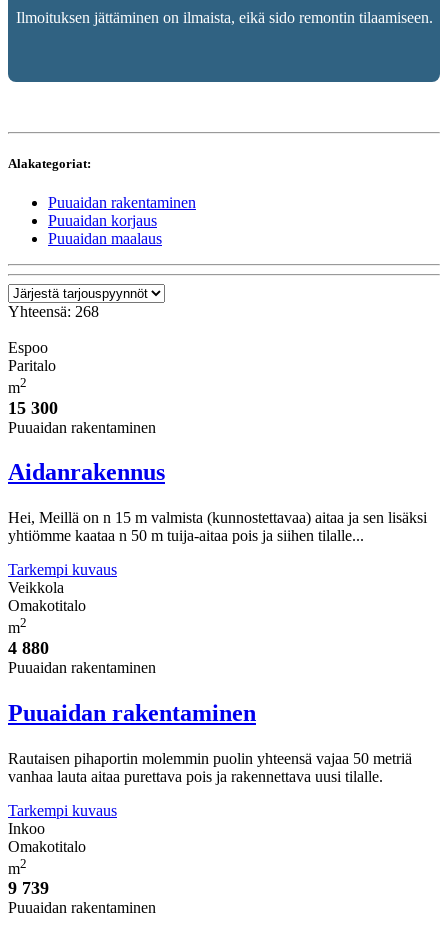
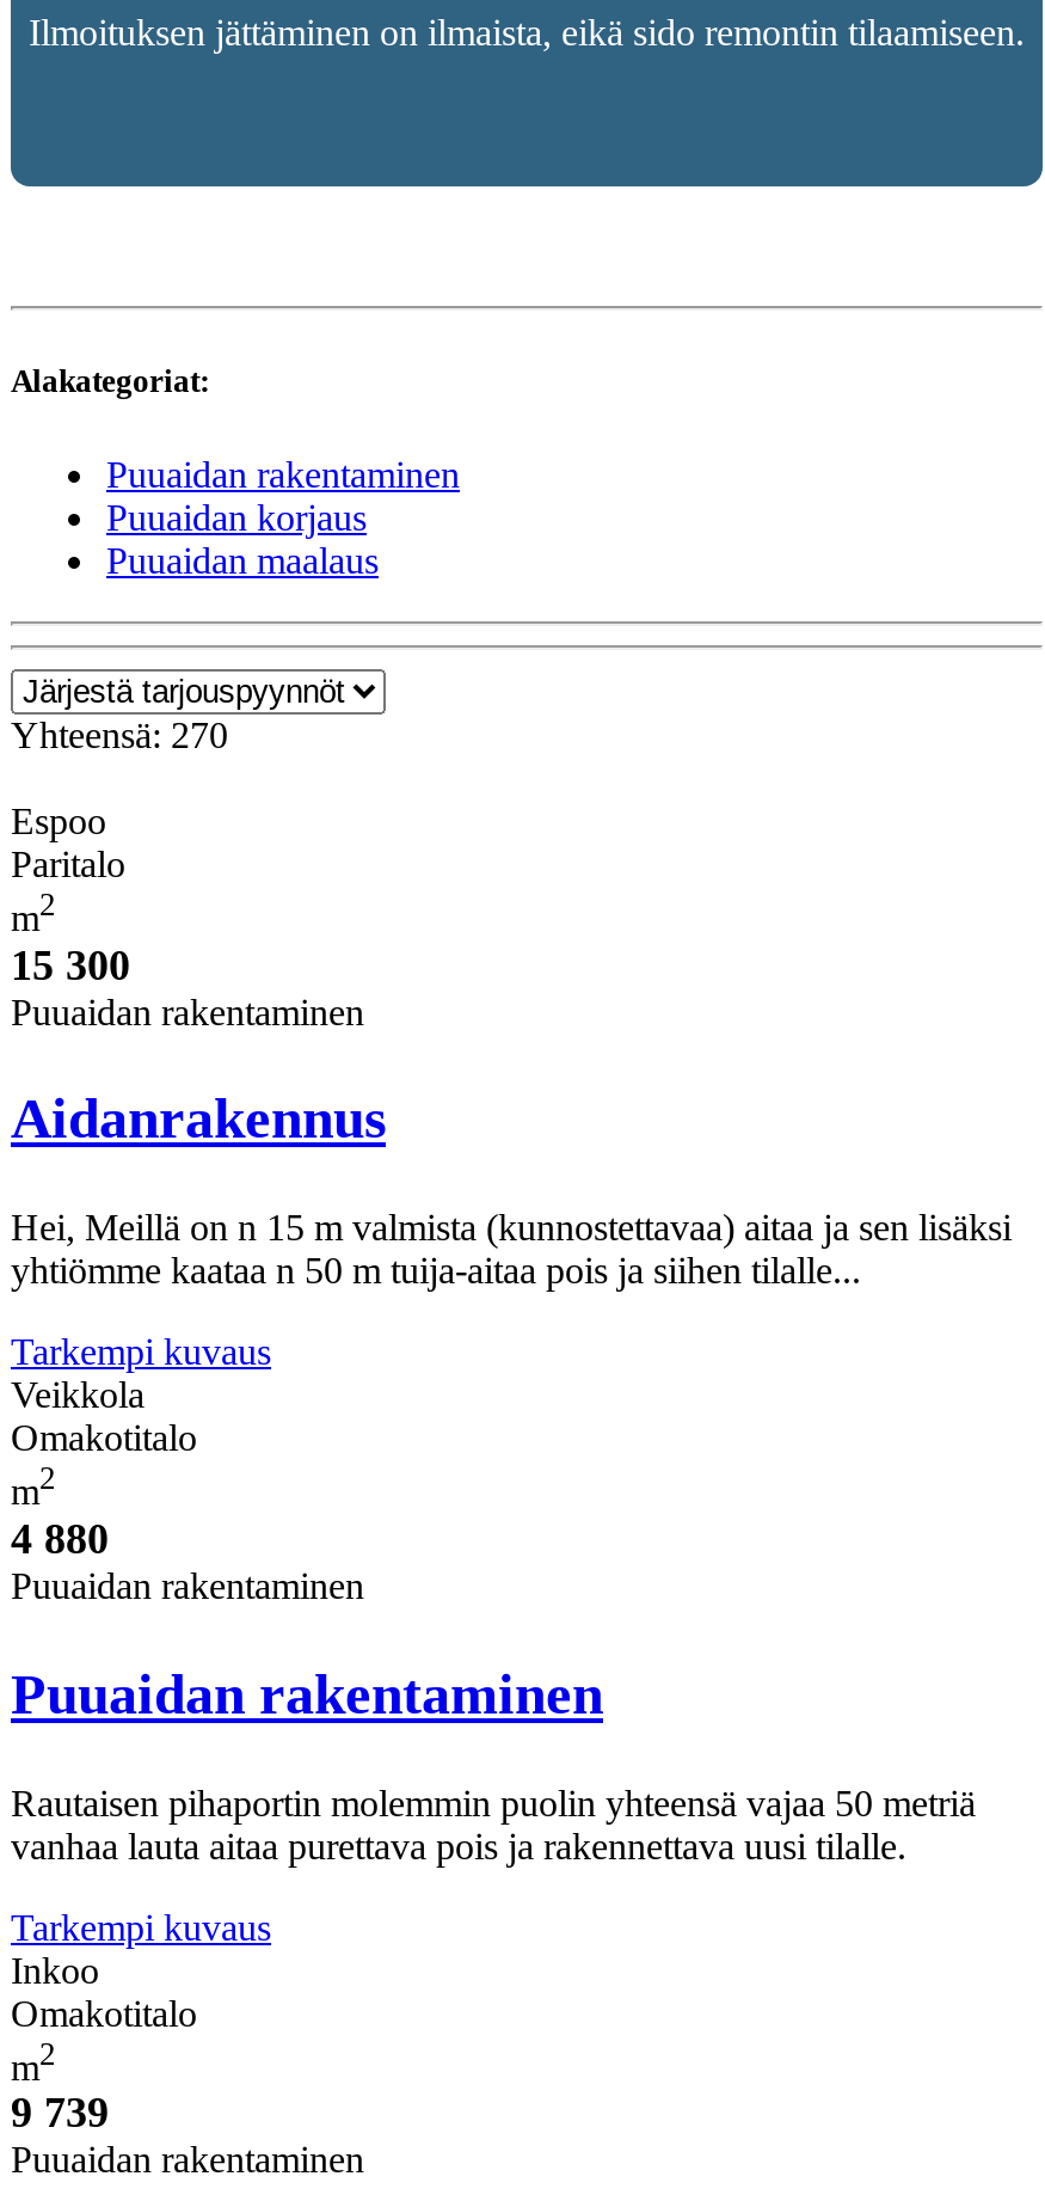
[8,303,99,320] Yhteensä: 268 -> [11,715,228,756] Yhteensä: 270

